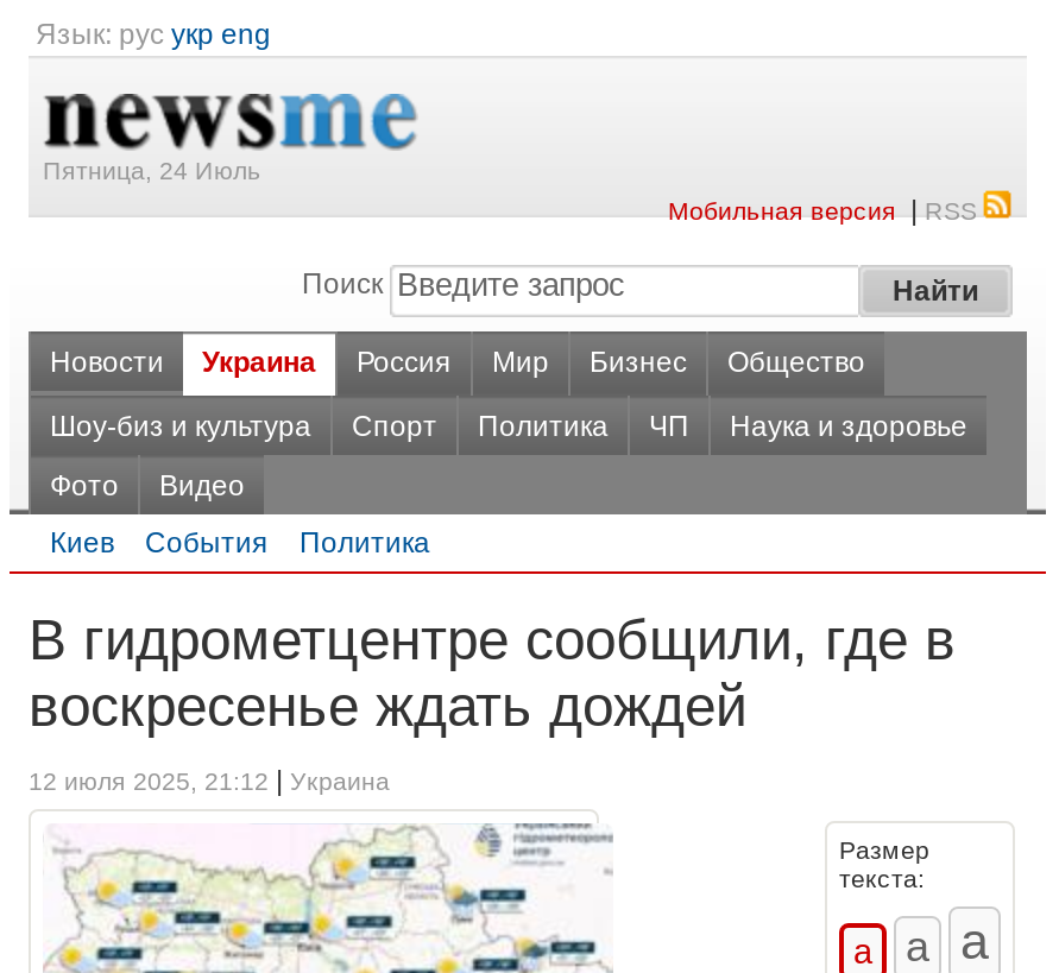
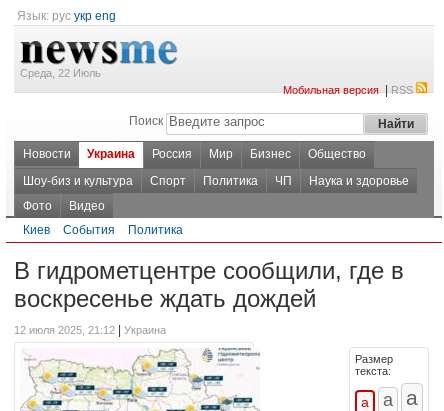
[43,156,261,184] Пятница, 24 Июль -> [20,67,101,79] Среда, 22 Июль

